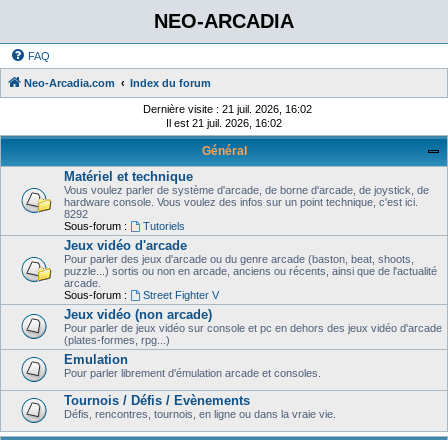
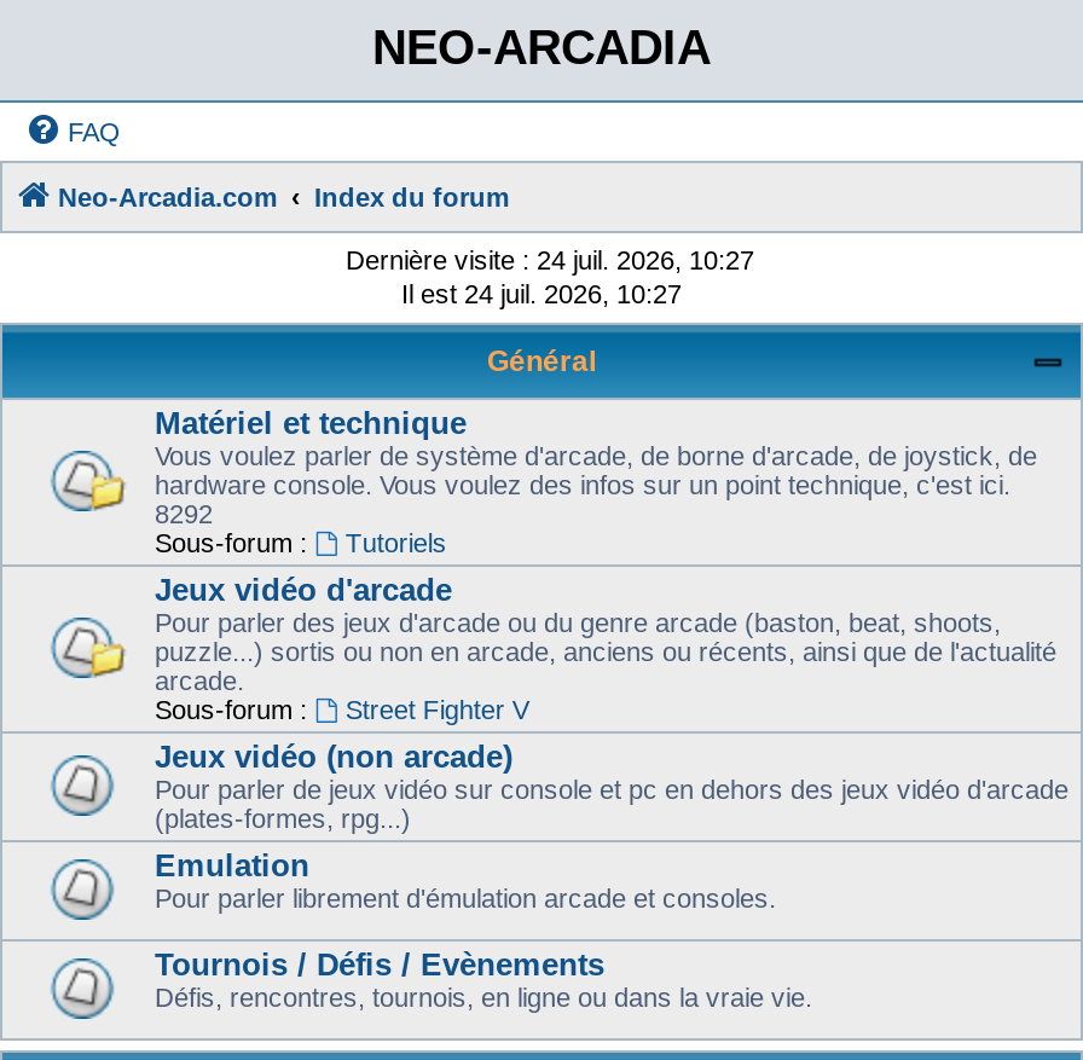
[143,103,312,115] Dernière visite : 21 juil. 2026, 16:02 -> [346,245,754,274] Dernière visite : 24 juil. 2026, 10:27
[166,117,282,129] Il est 21 juil. 2026, 16:02 -> [401,279,682,308] Il est 24 juil. 2026, 10:27

